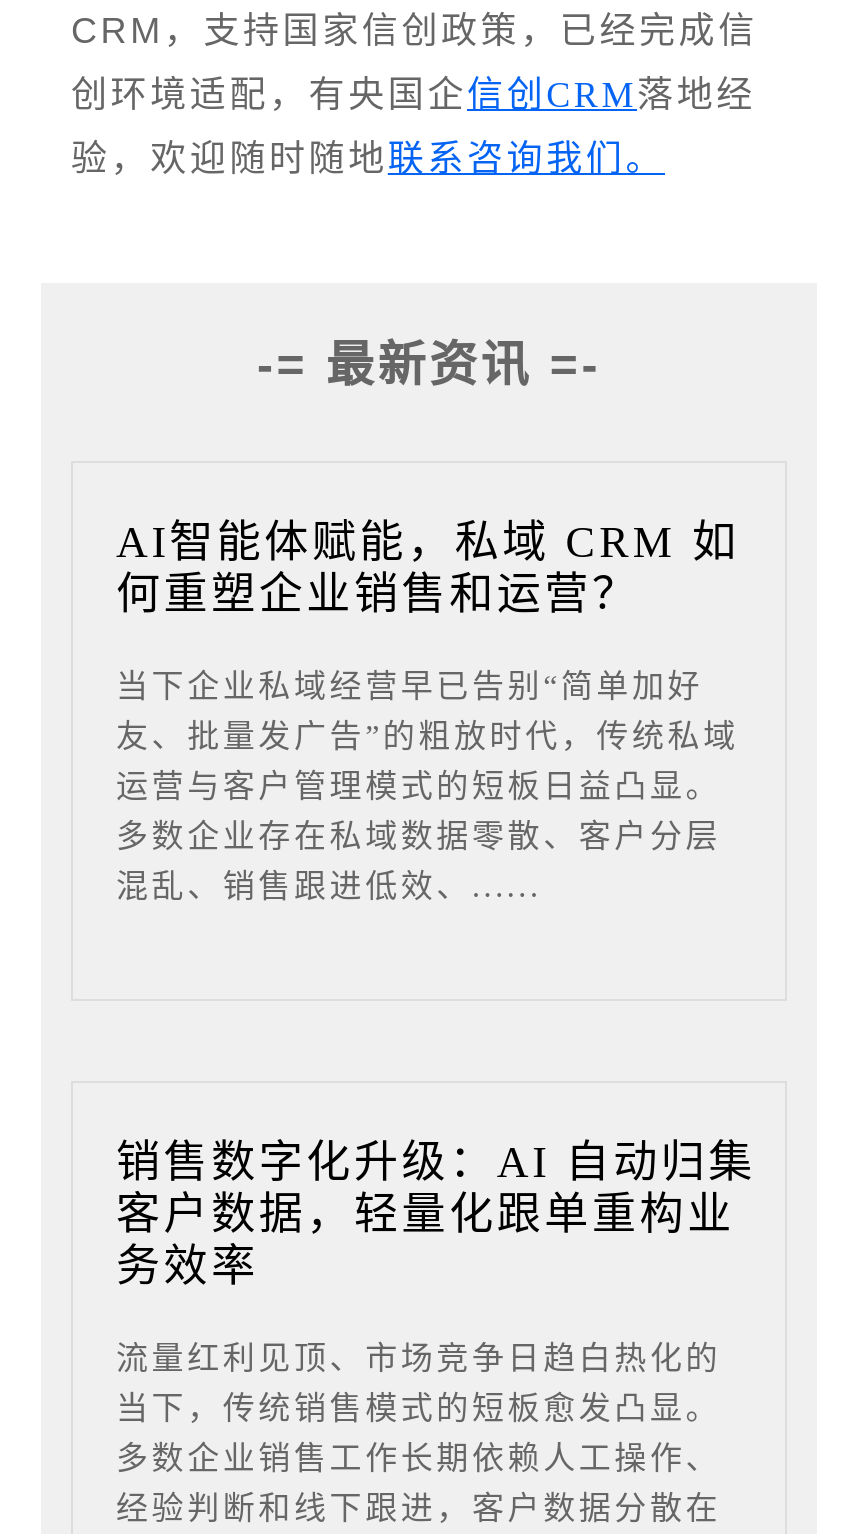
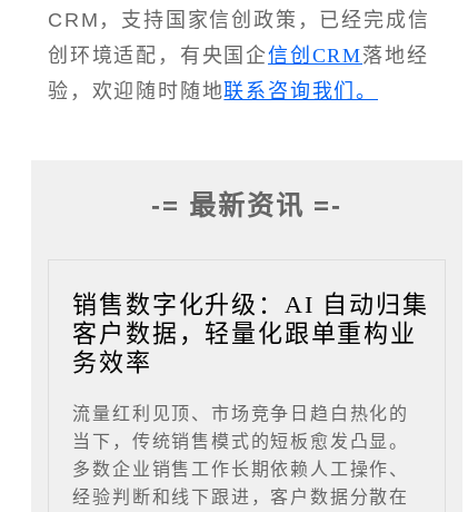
[116,517,740,903] AI智能体赋能，私域 CRM 如 | 何重塑企业销售和运营？ | 当下企业私域经营早已告别“简单加好 | 友、批量发广告”的粗放时代，传统私域 | 运营与客户管理模式的短板日益凸显。 | 多数企业存在私域数据零散、客户分层 | 混乱、销售跟进低效、...... -> none

